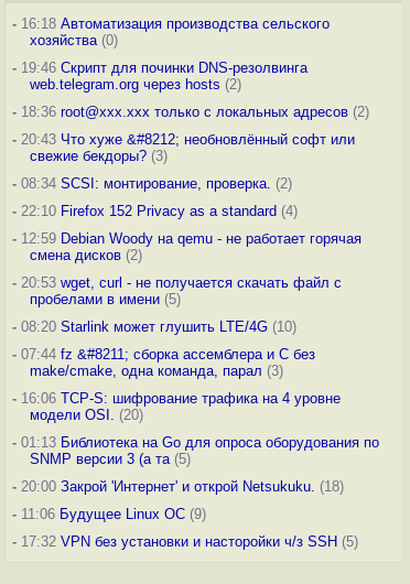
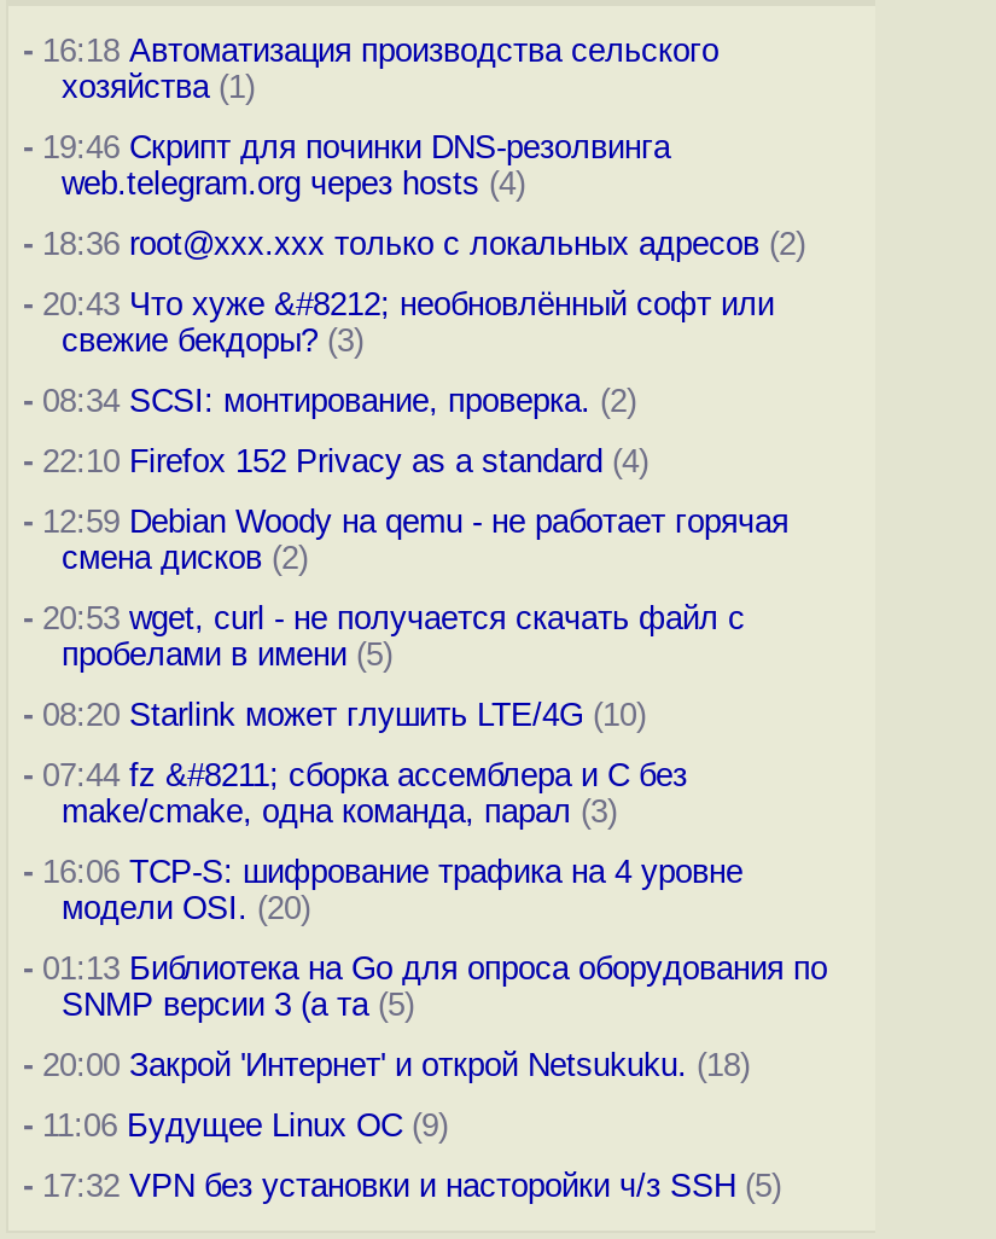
[30,32,118,48] хозяйства (0) -> [62,69,255,105] хозяйства (1)
[30,76,241,93] web.telegram.org через hosts (2) -> [62,165,525,202] web.telegram.org через hosts (4)

